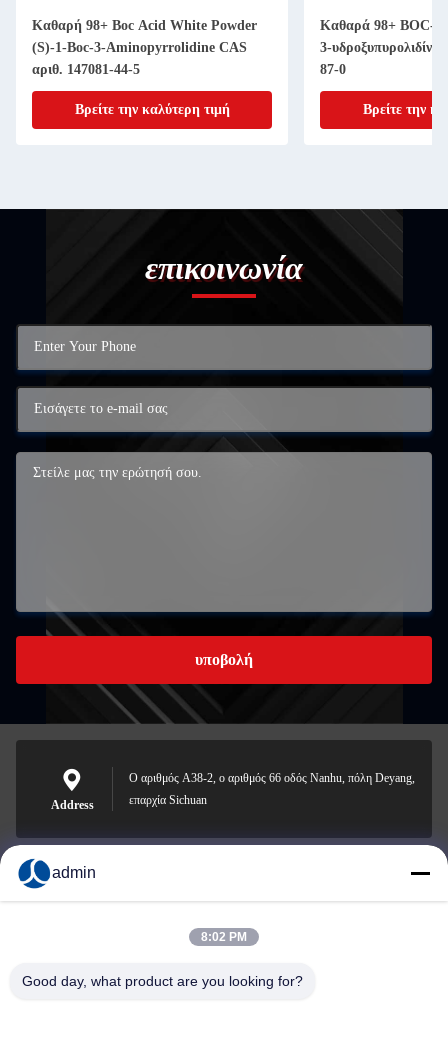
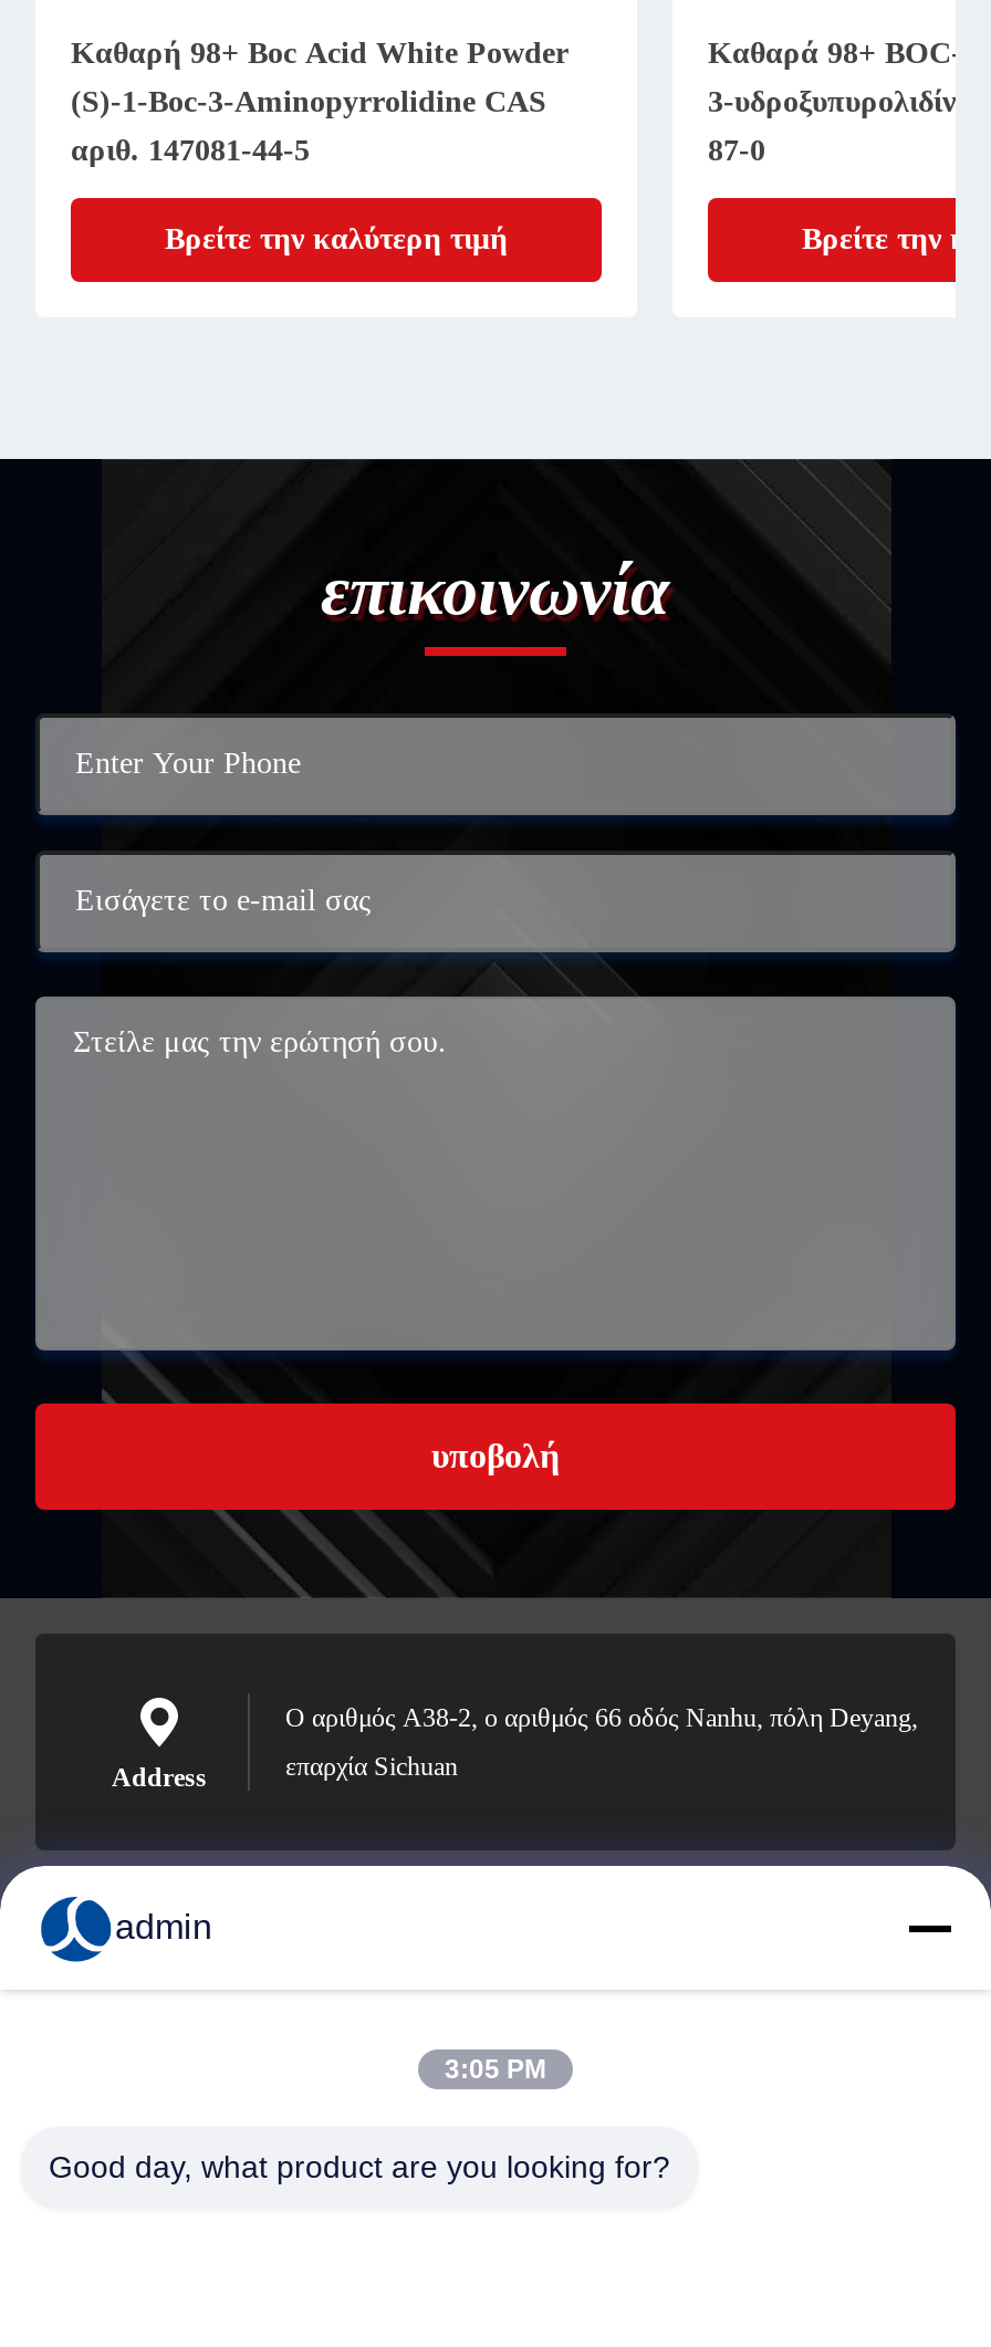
[201,930,247,944] 8:02 PM -> [445,2054,546,2085] 3:05 PM

